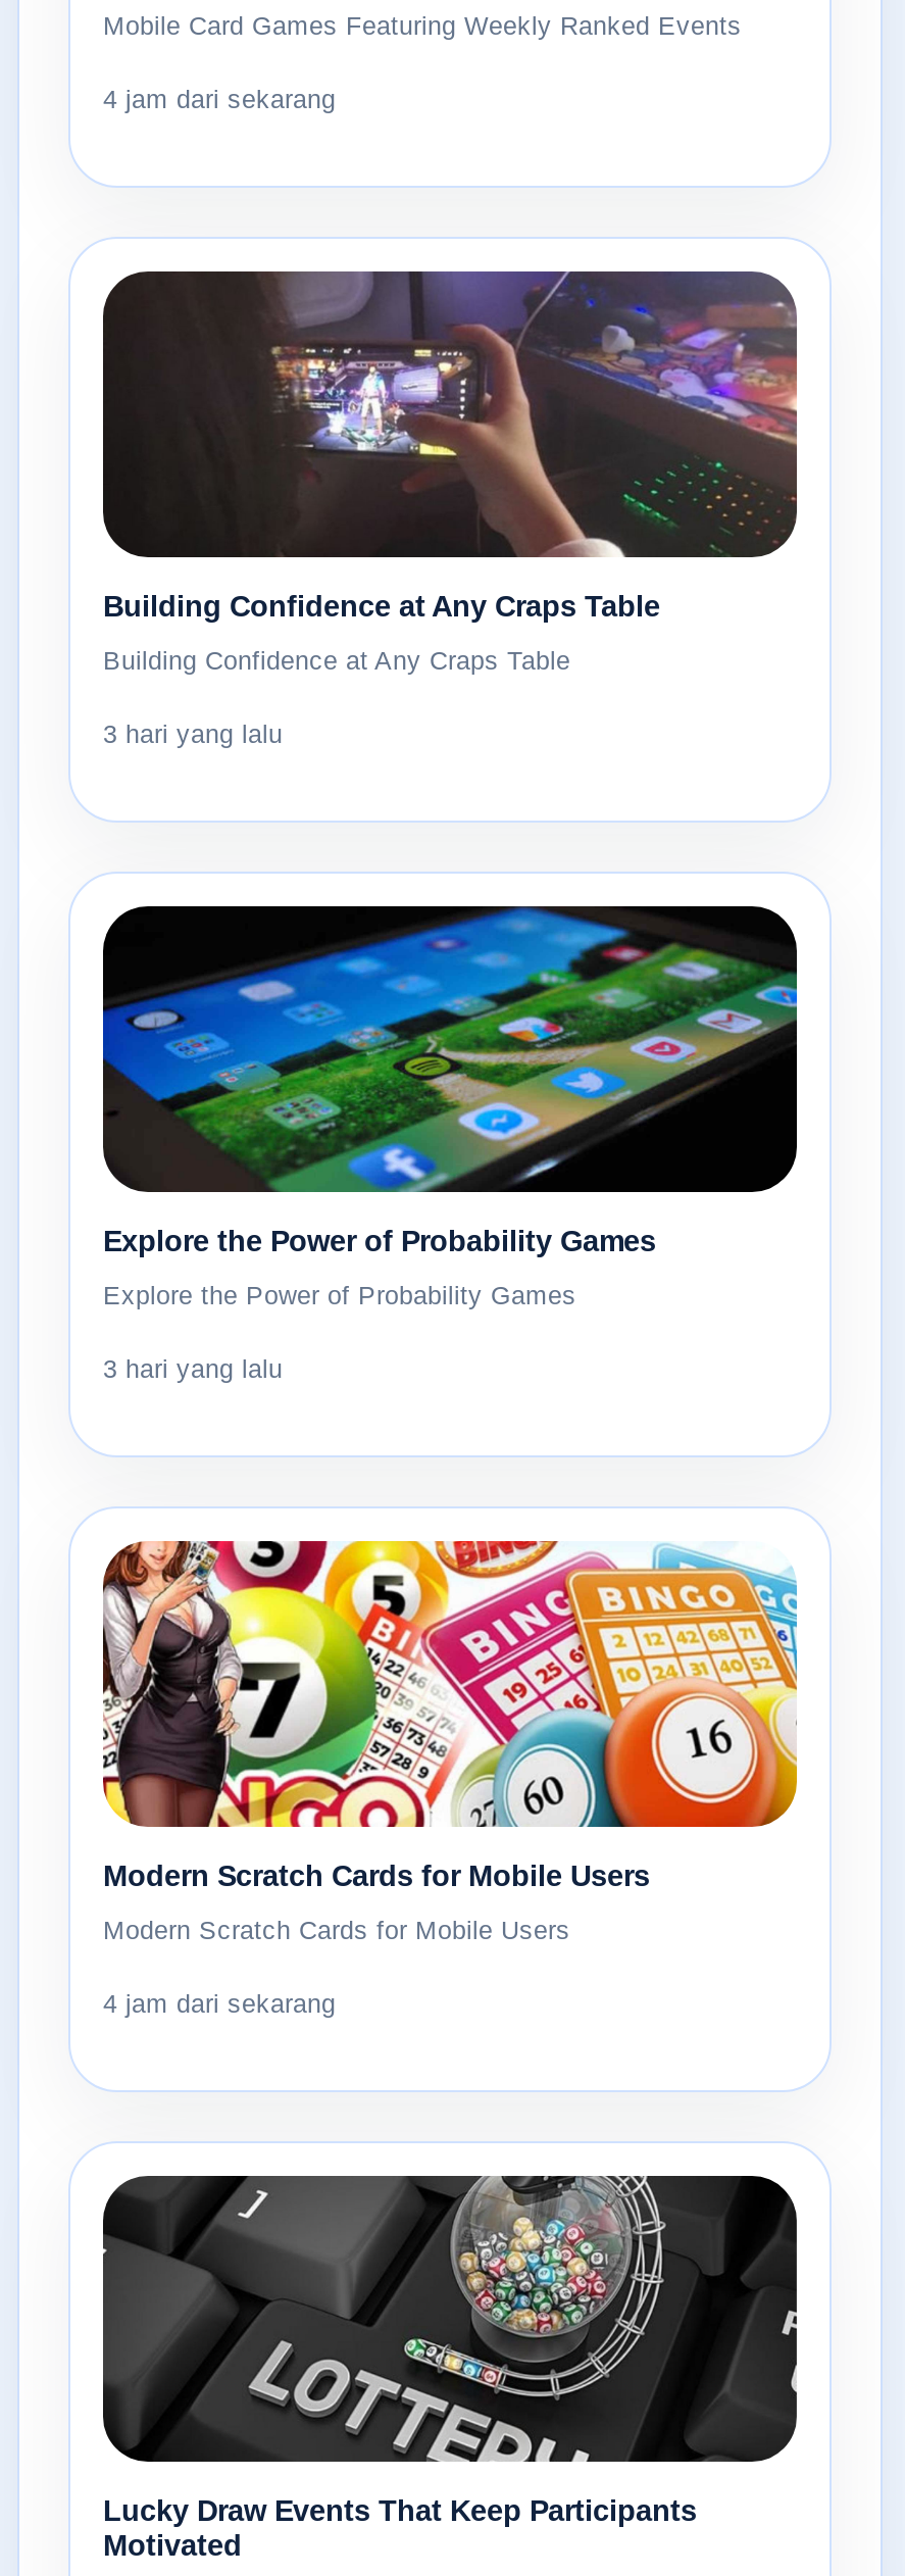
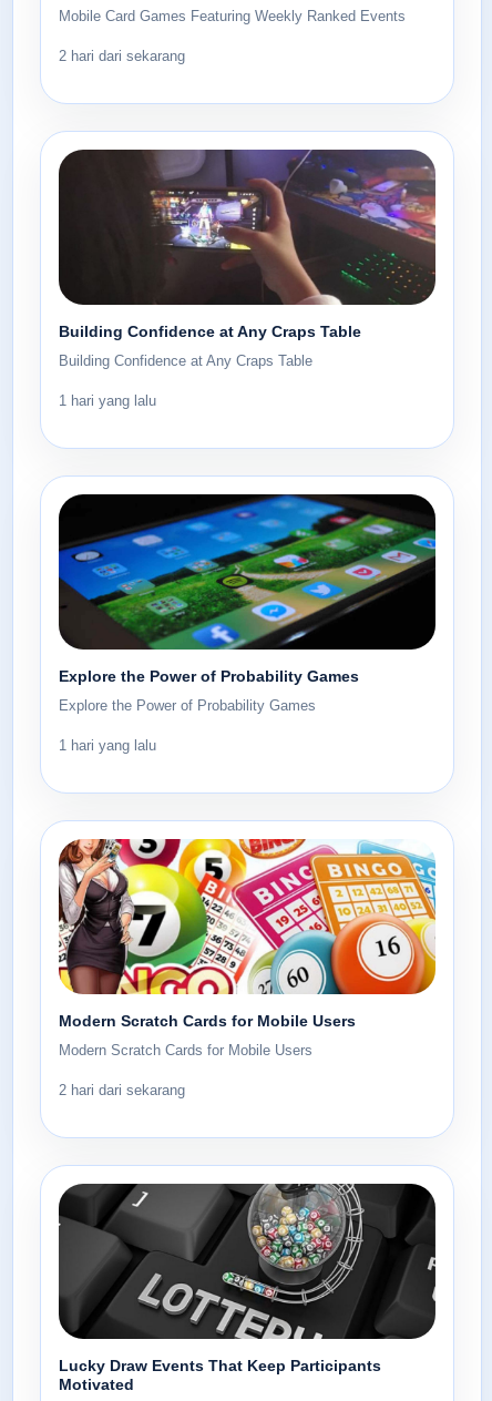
[103,86,336,115] 4 jam dari sekarang -> [59,49,185,65] 2 hari dari sekarang
[103,721,283,750] 3 hari yang lalu -> [59,394,156,409] 1 hari yang lalu
[103,1356,283,1384] 3 hari yang lalu -> [59,738,156,754] 1 hari yang lalu
[103,1991,336,2019] 4 jam dari sekarang -> [59,1083,185,1099] 2 hari dari sekarang

